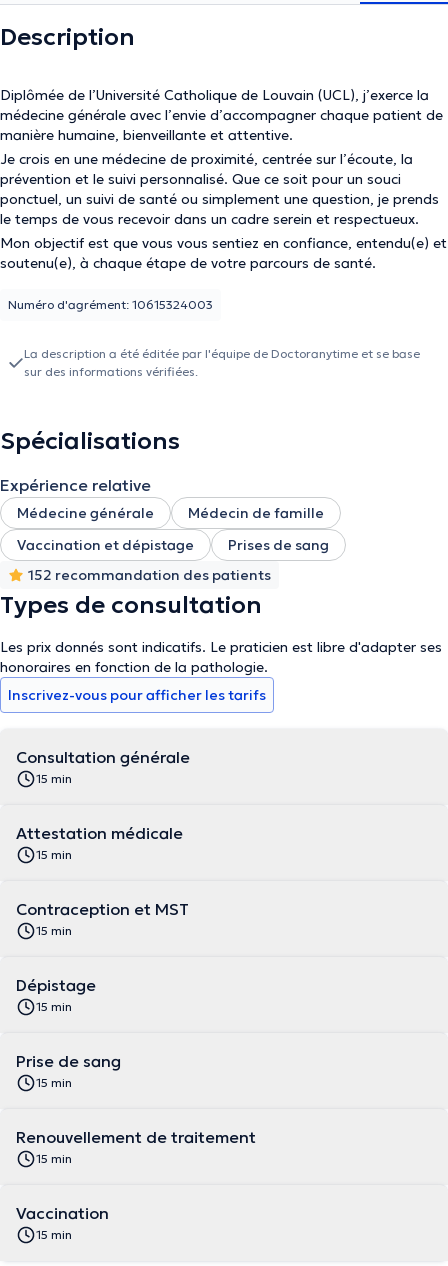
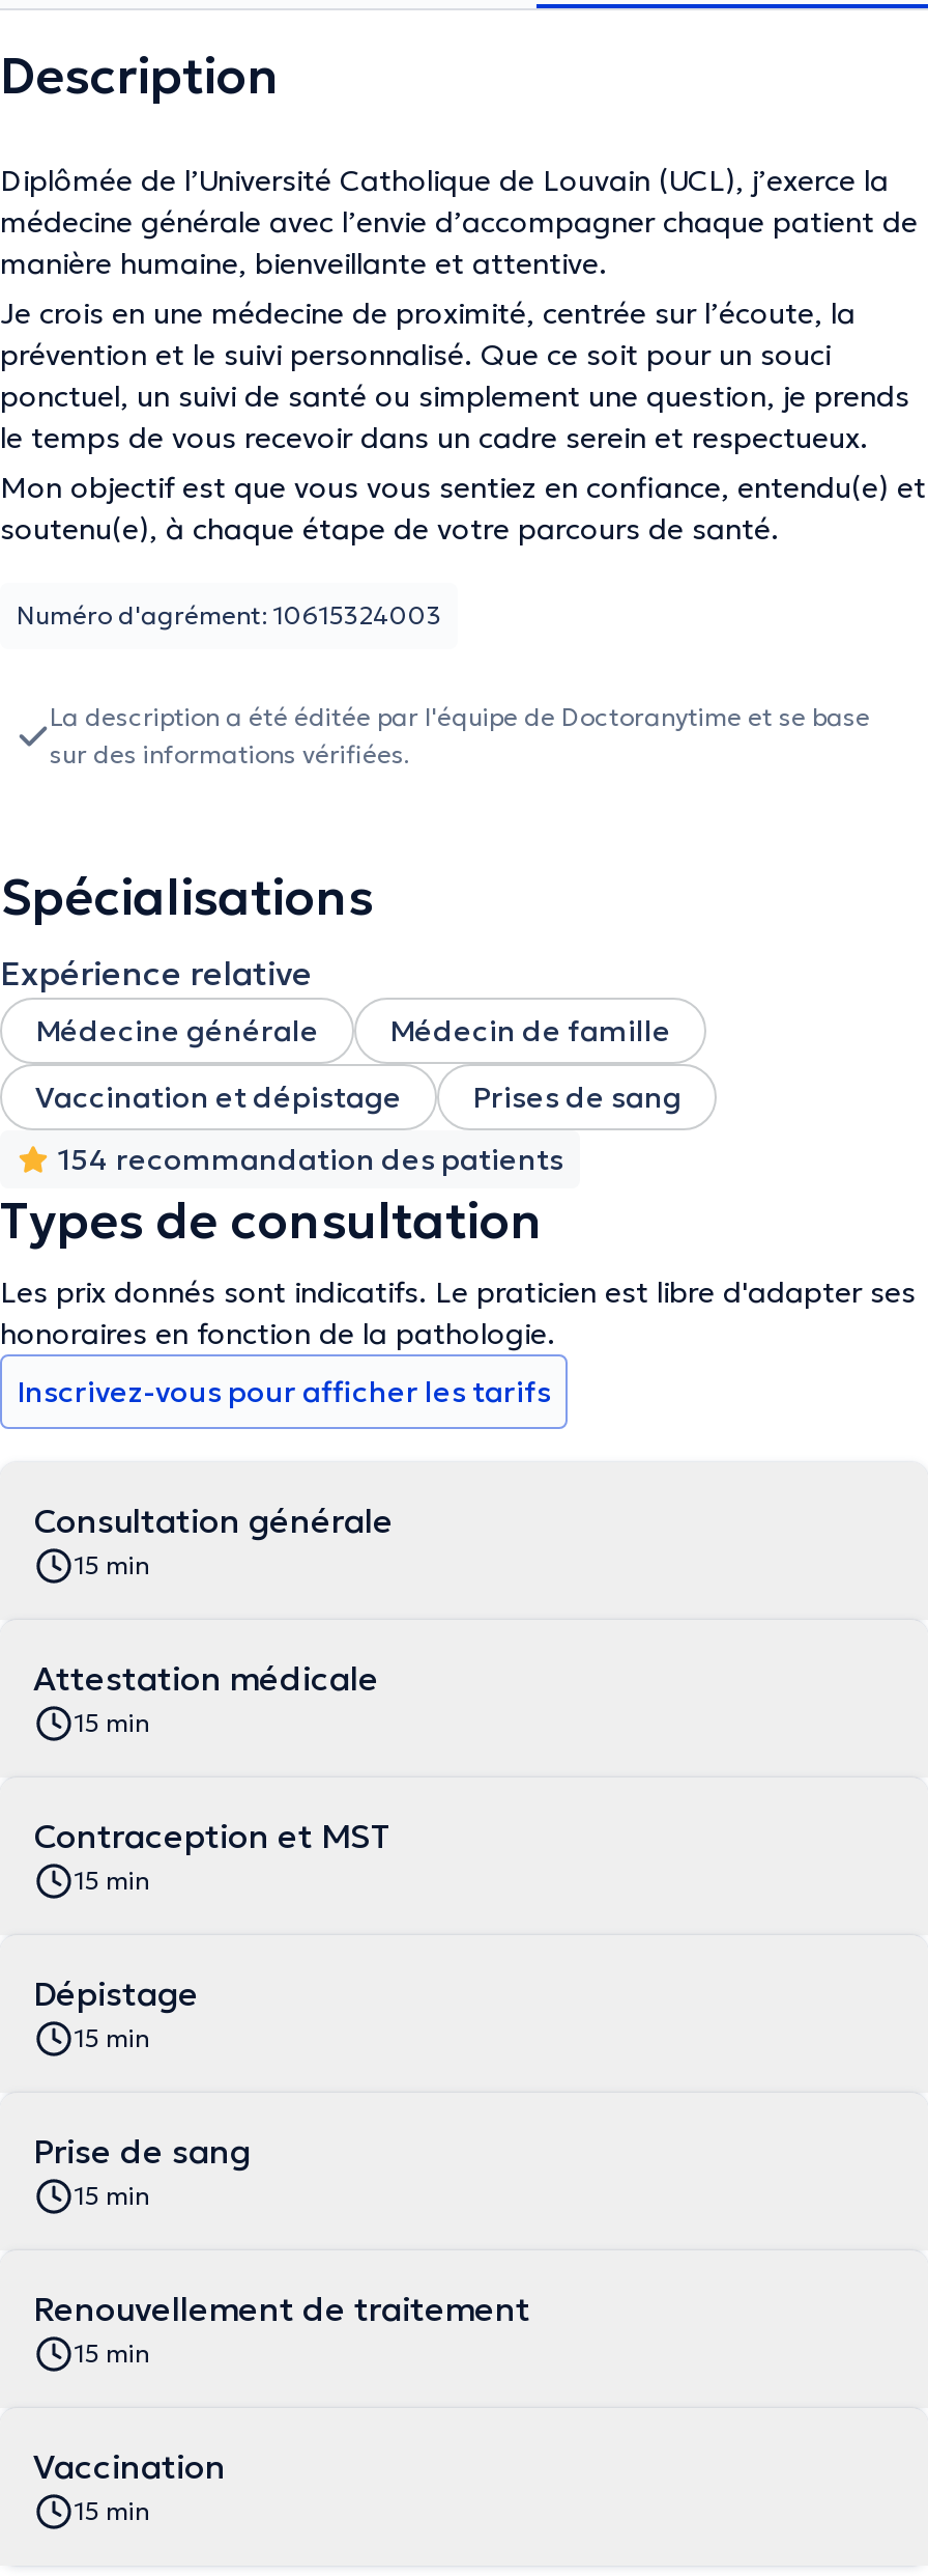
[28,566,271,584] 152 recommandation des patients -> [58,1141,563,1178] 154 recommandation des patients

